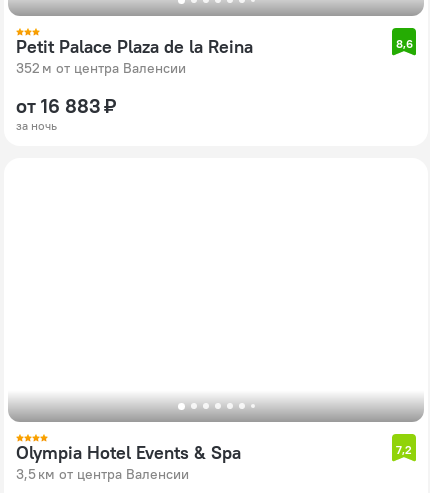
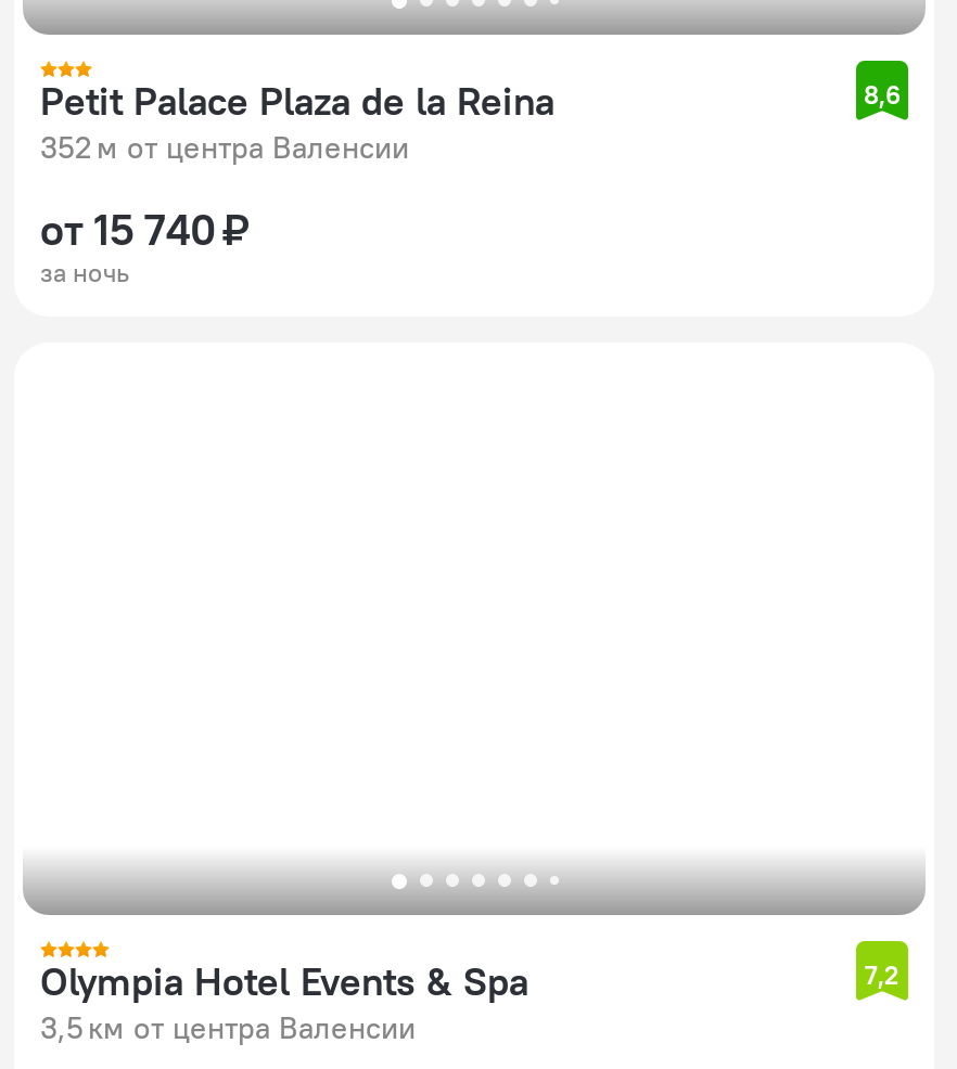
[16,93,116,118] от 16 883 ₽ -> [40,202,248,256] от 15 740 ₽

